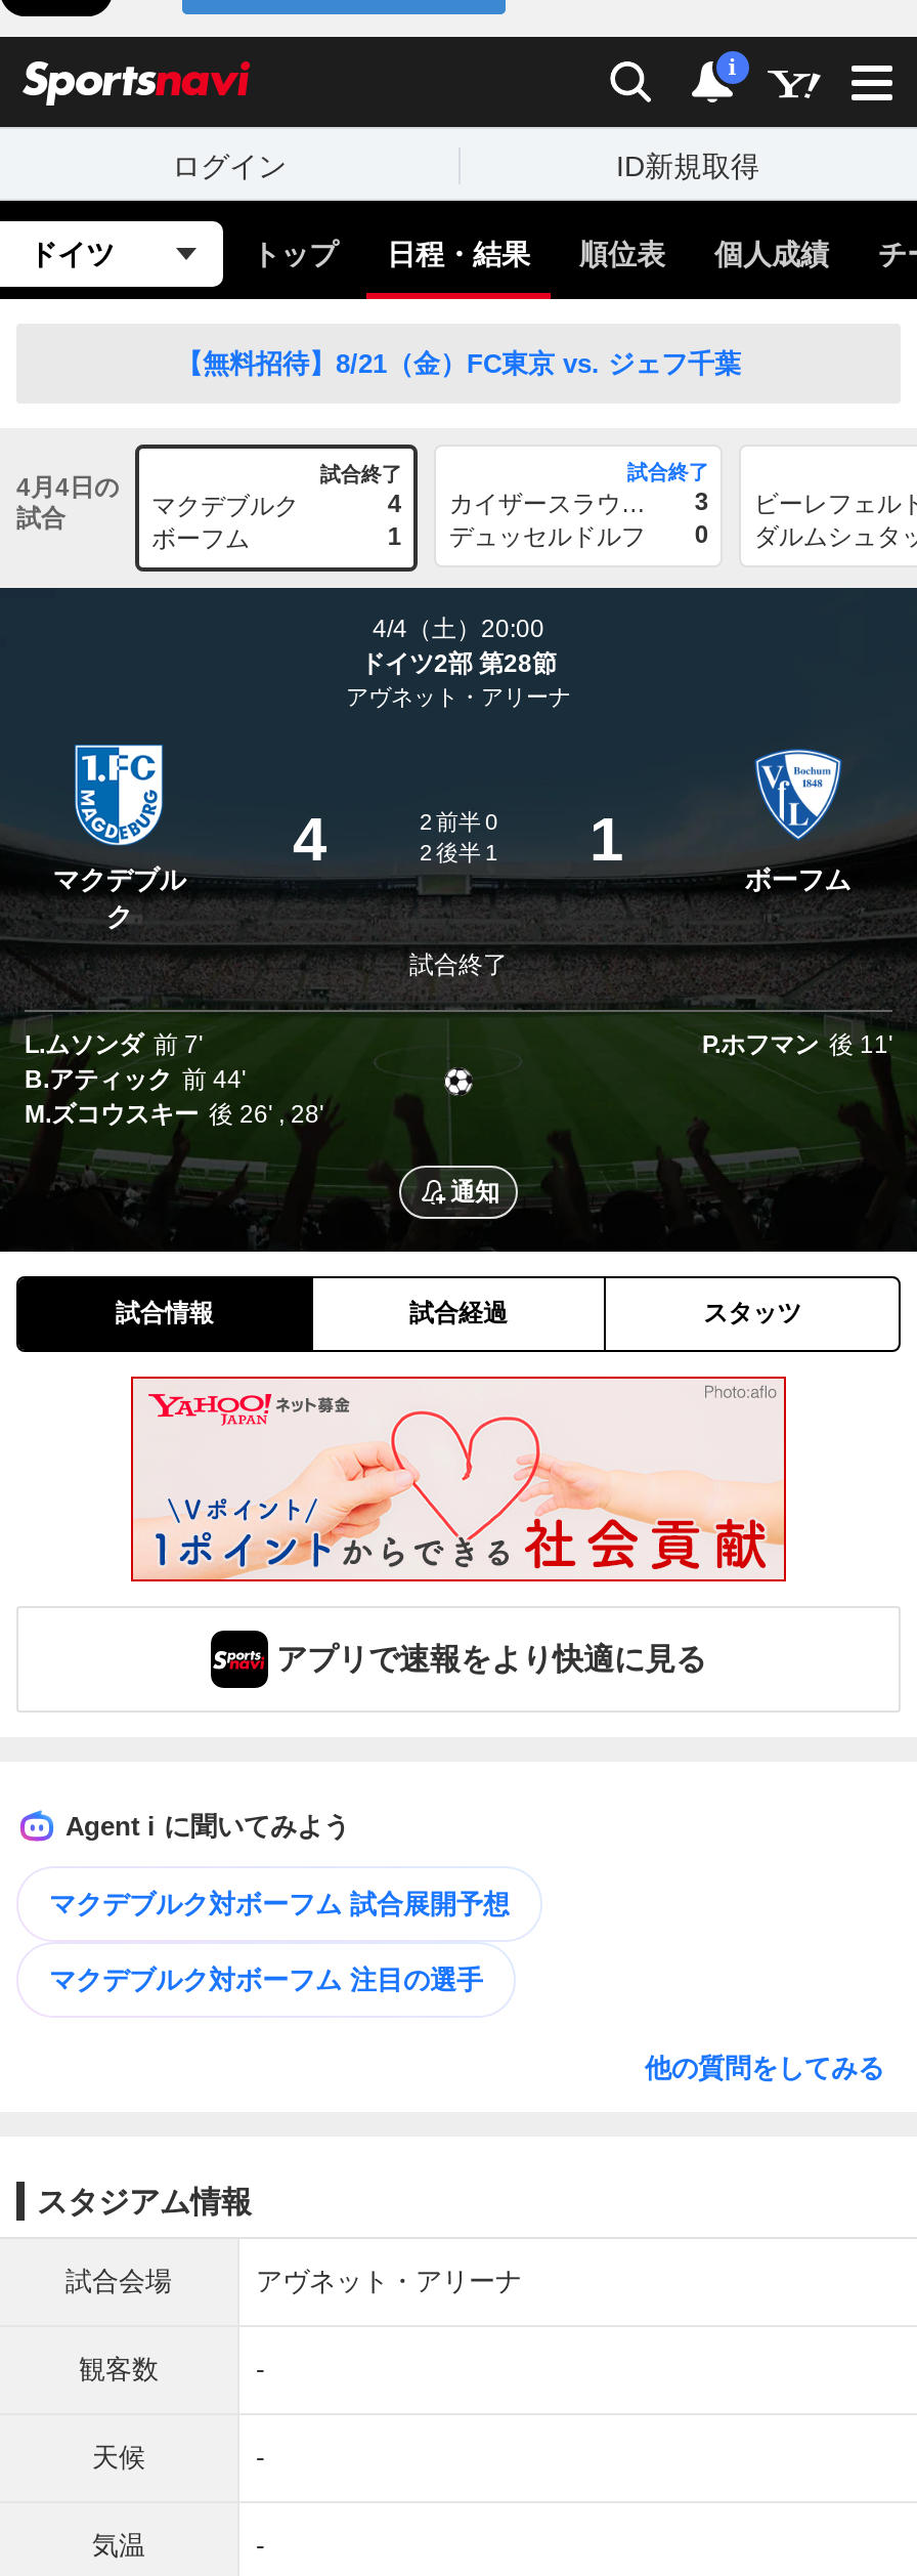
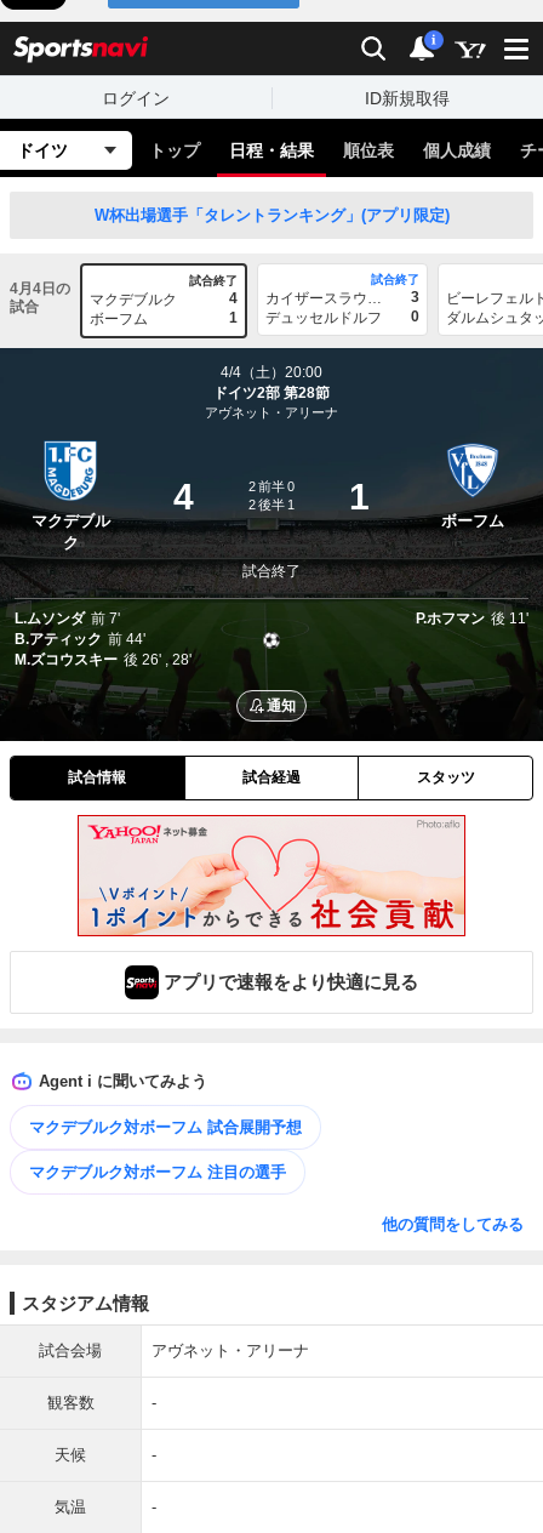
[176,348,741,379] 【無料招待】8/21（金）FC東京 vs. ジェフ千葉 -> [94,206,449,224] W杯出場選手「タレントランキング」(アプリ限定)

